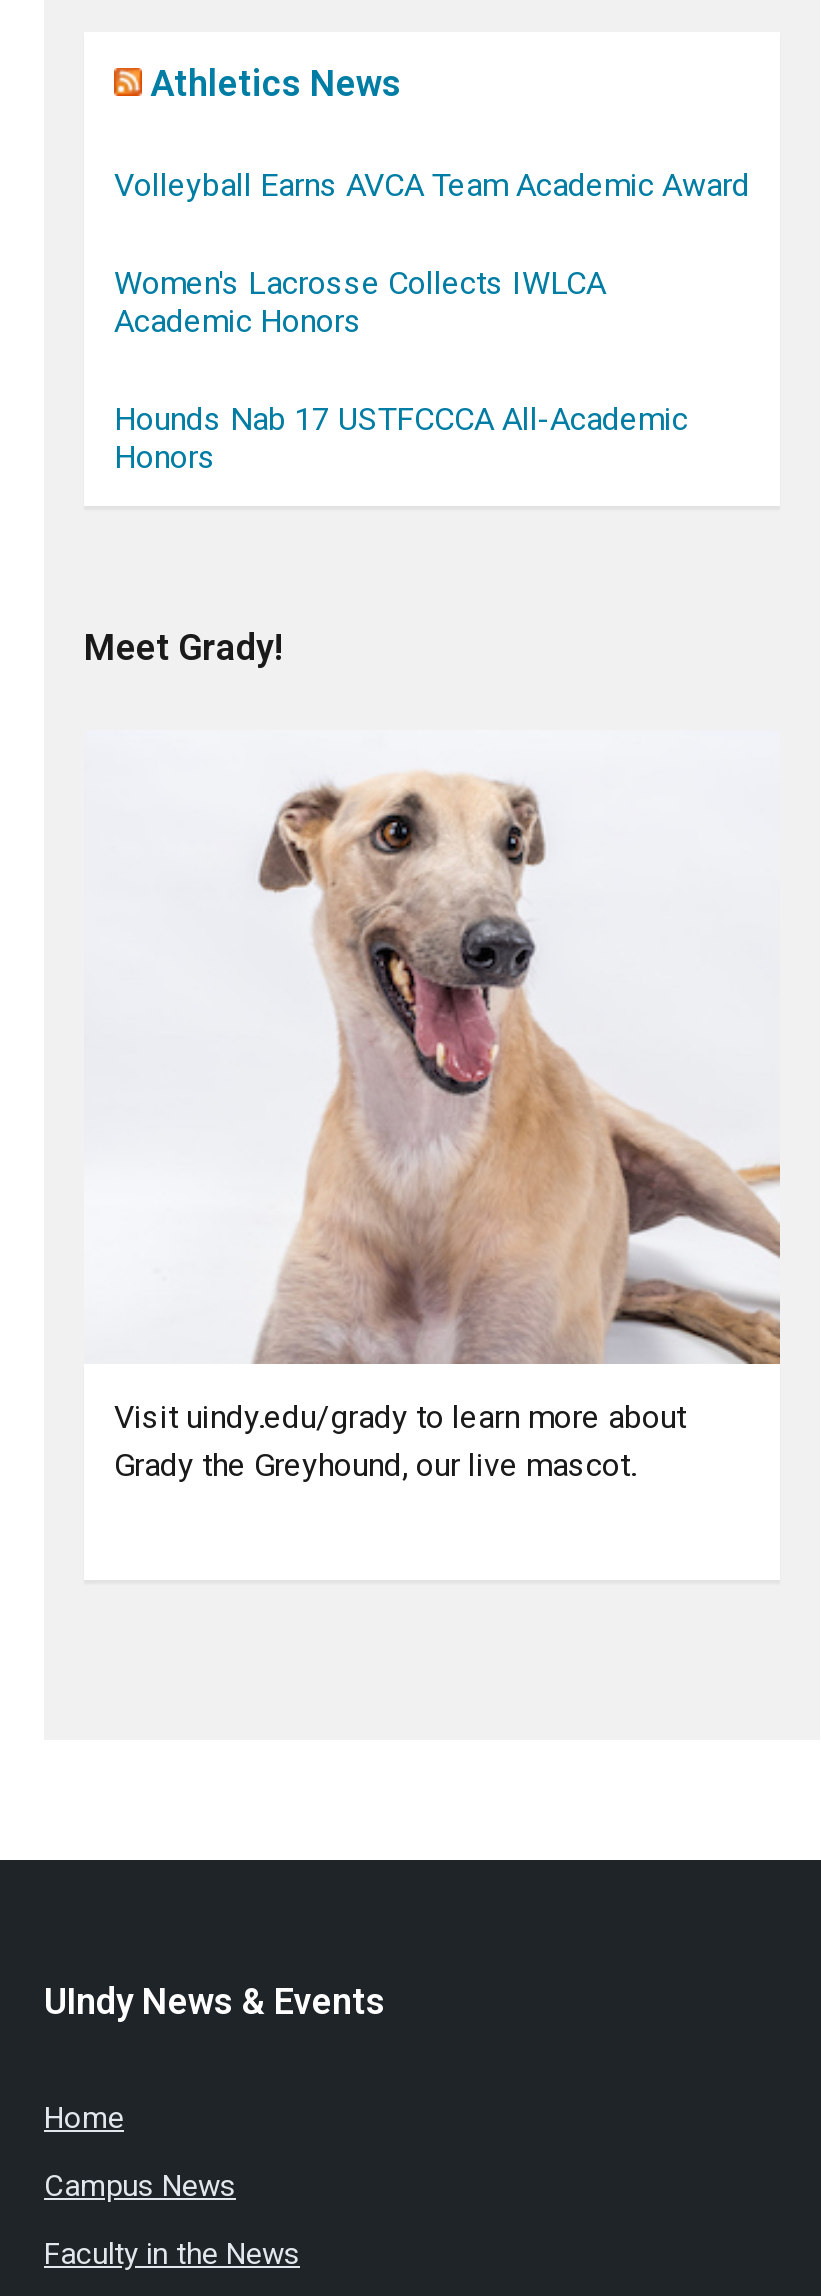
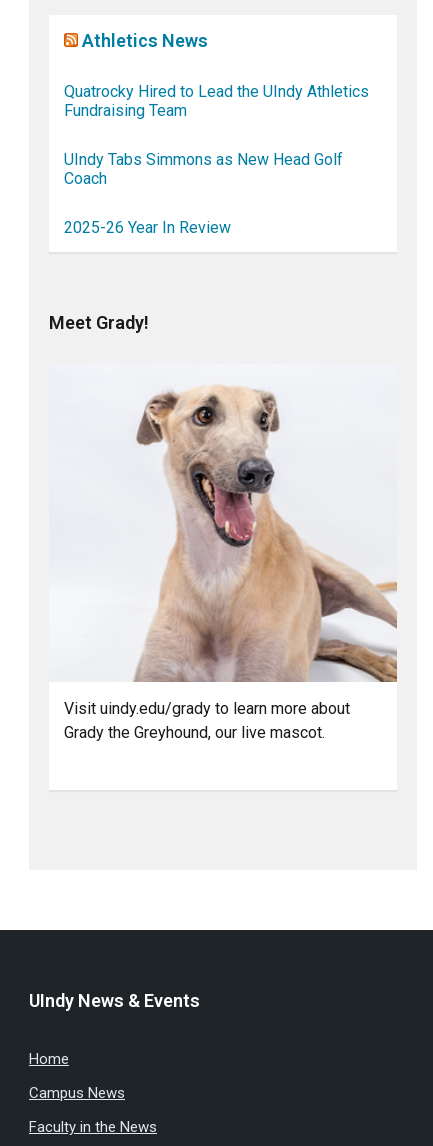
[114,165,750,203] Volleyball Earns AVCA Team Academic Award -> [64,82,369,120] Quatrocky Hired to Lead the UIndy Athletics | Fundraising Team
[114,263,606,339] Women's Lacrosse Collects IWLCA | Academic Honors -> [64,150,343,188] UIndy Tabs Simmons as New Head Golf | Coach
[114,399,688,475] Hounds Nab 17 USTFCCCA All-Academic | Honors -> [64,218,231,237] 2025-26 Year In Review

